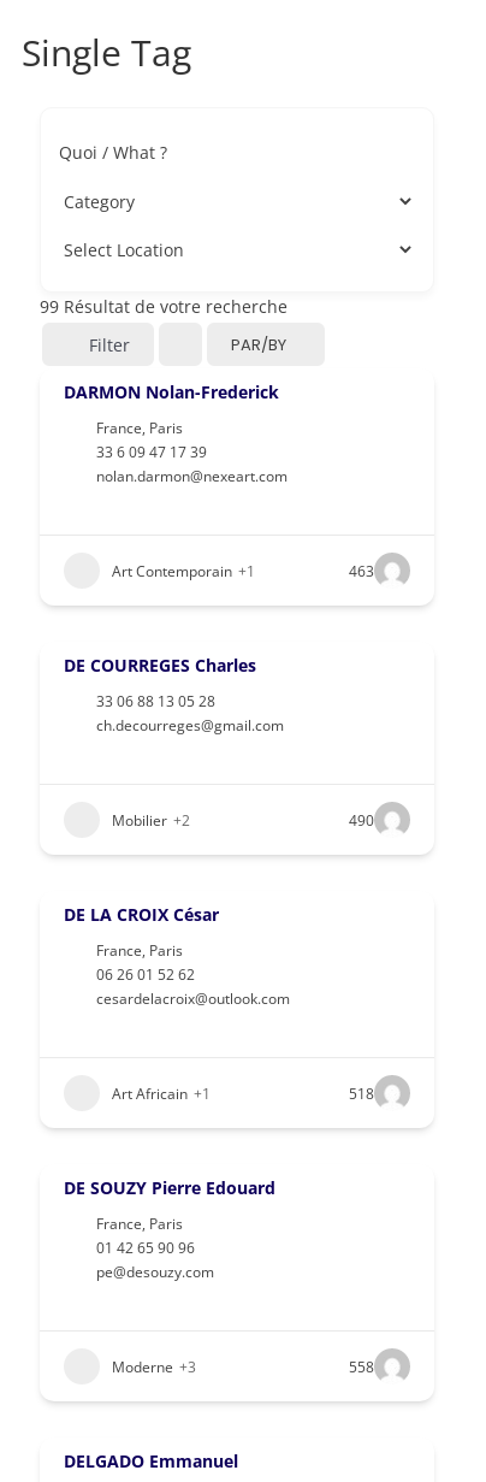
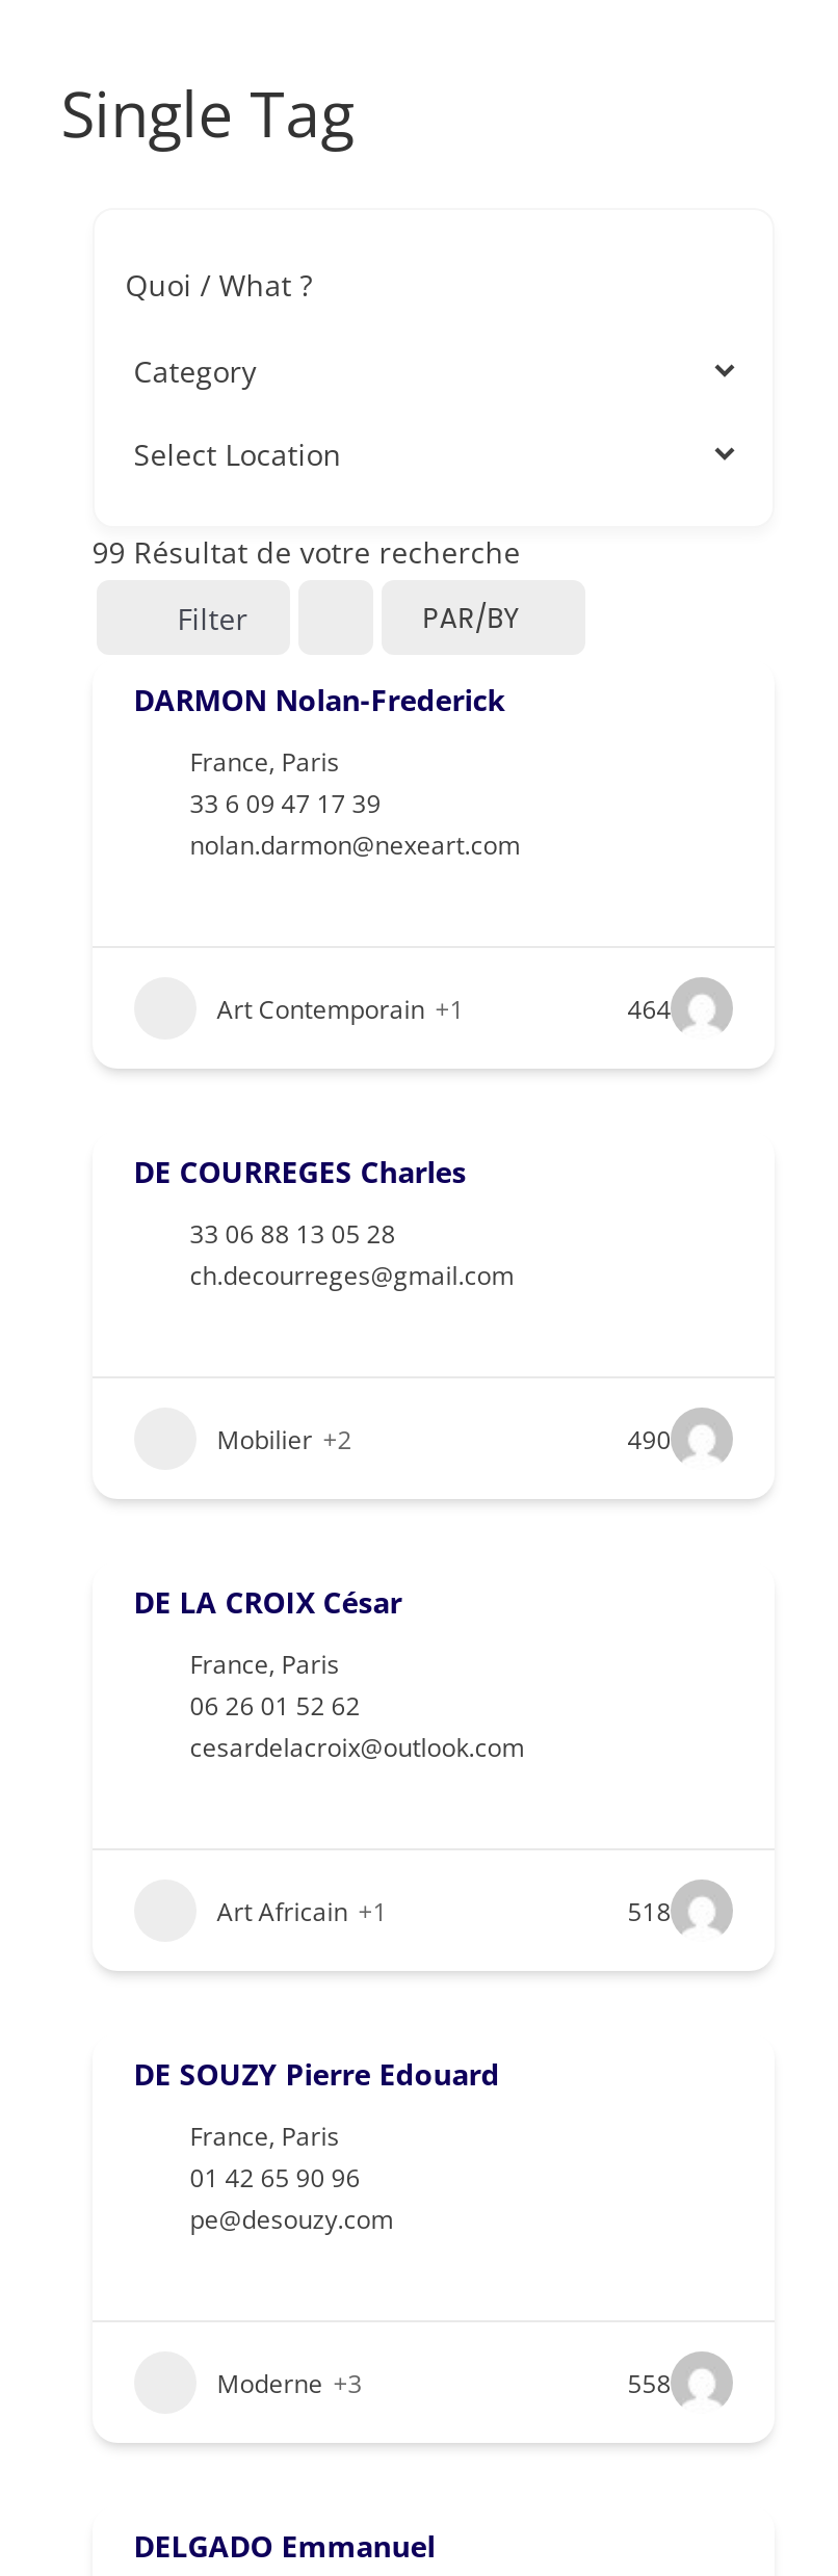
[349,560,374,581] 463 -> [627,991,671,1026] 464

